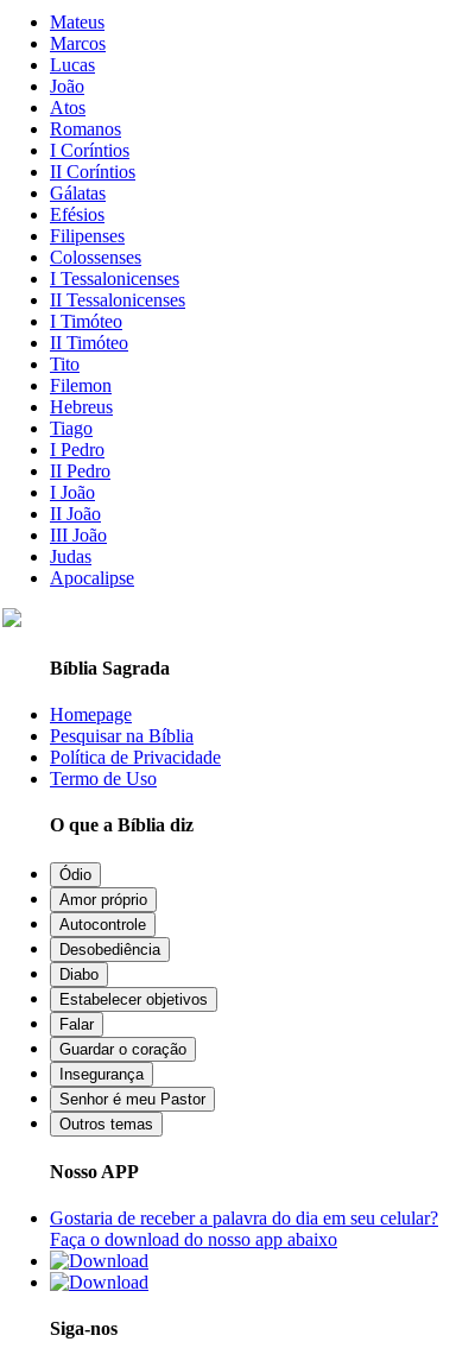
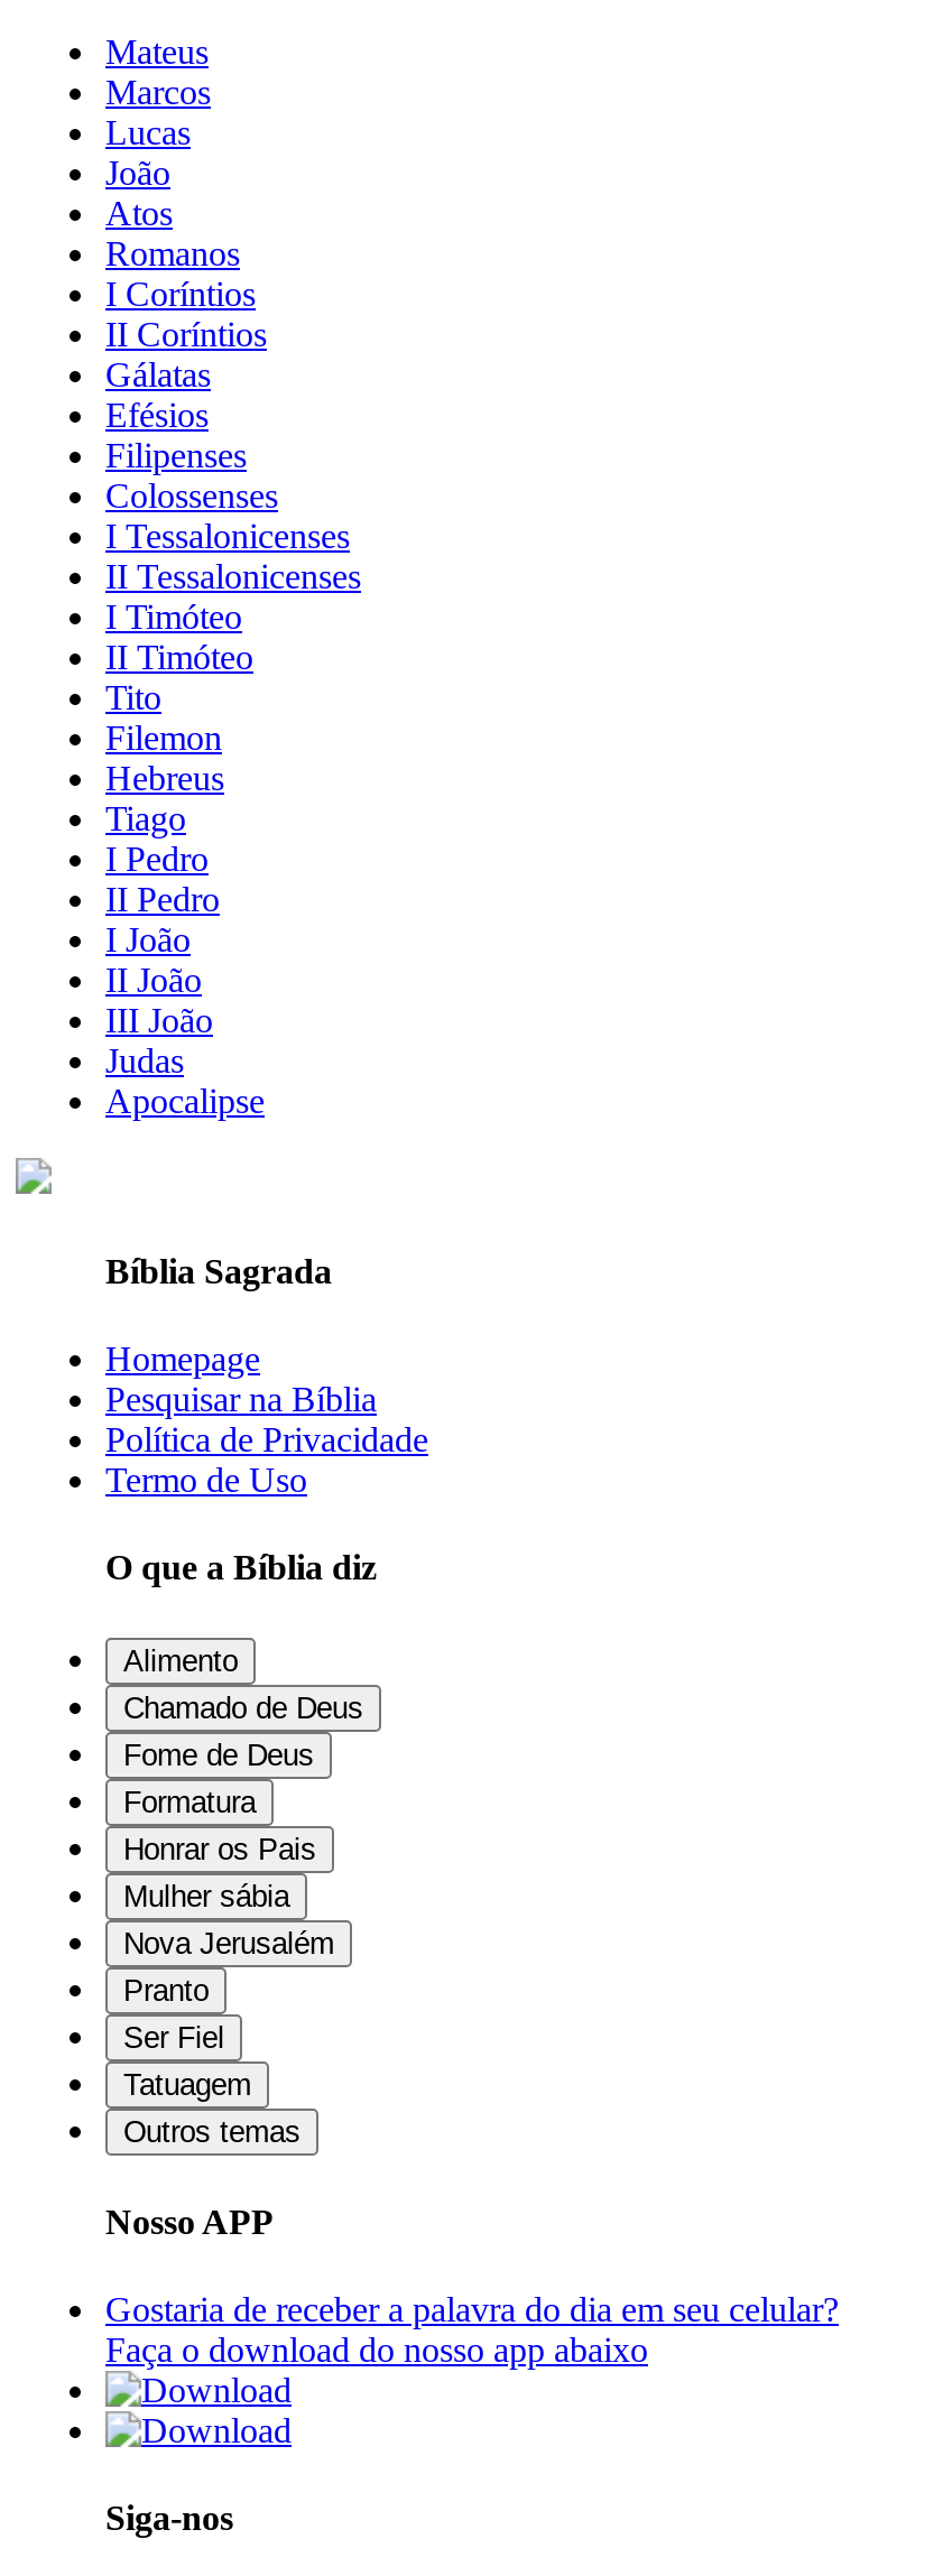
[59,865,208,1107] Ódio | Amor próprio | Autocontrole | Desobediência | Diabo | Estabelecer objetivos | Falar | Guardar o coração | Insegurança | Senhor é meu Pastor -> [123,1643,363,2101] Alimento | Chamado de Deus | Fome de Deus | Formatura | Honrar os Pais | Mulher sábia | Nova Jerusalém | Pranto | Ser Fiel | Tatuagem

